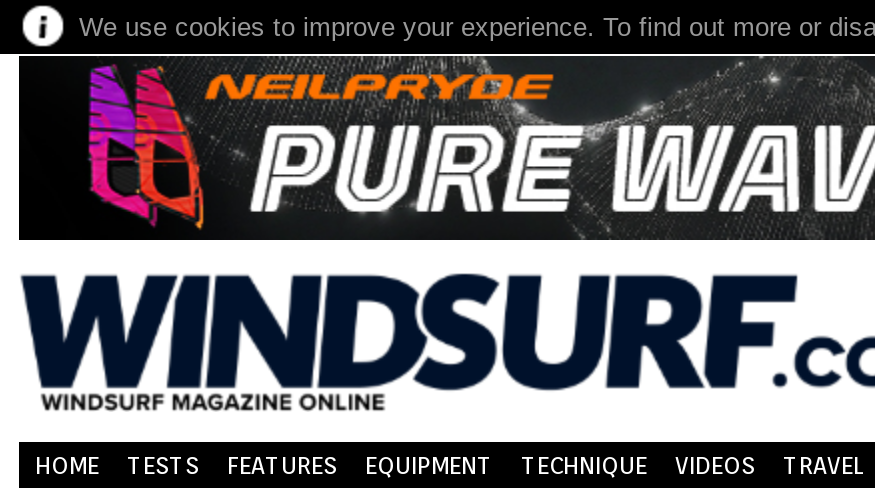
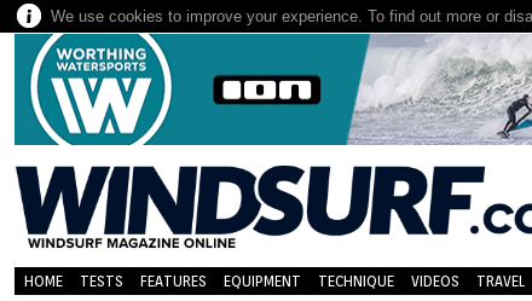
[17,54,869,242] [image] -> [13,33,528,146] [image]

